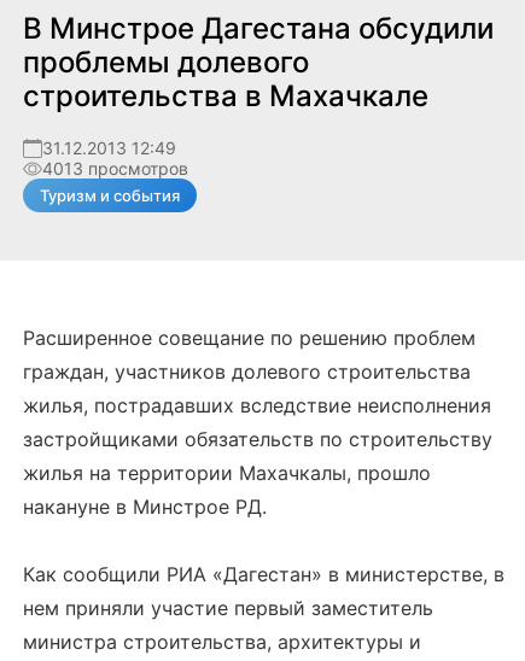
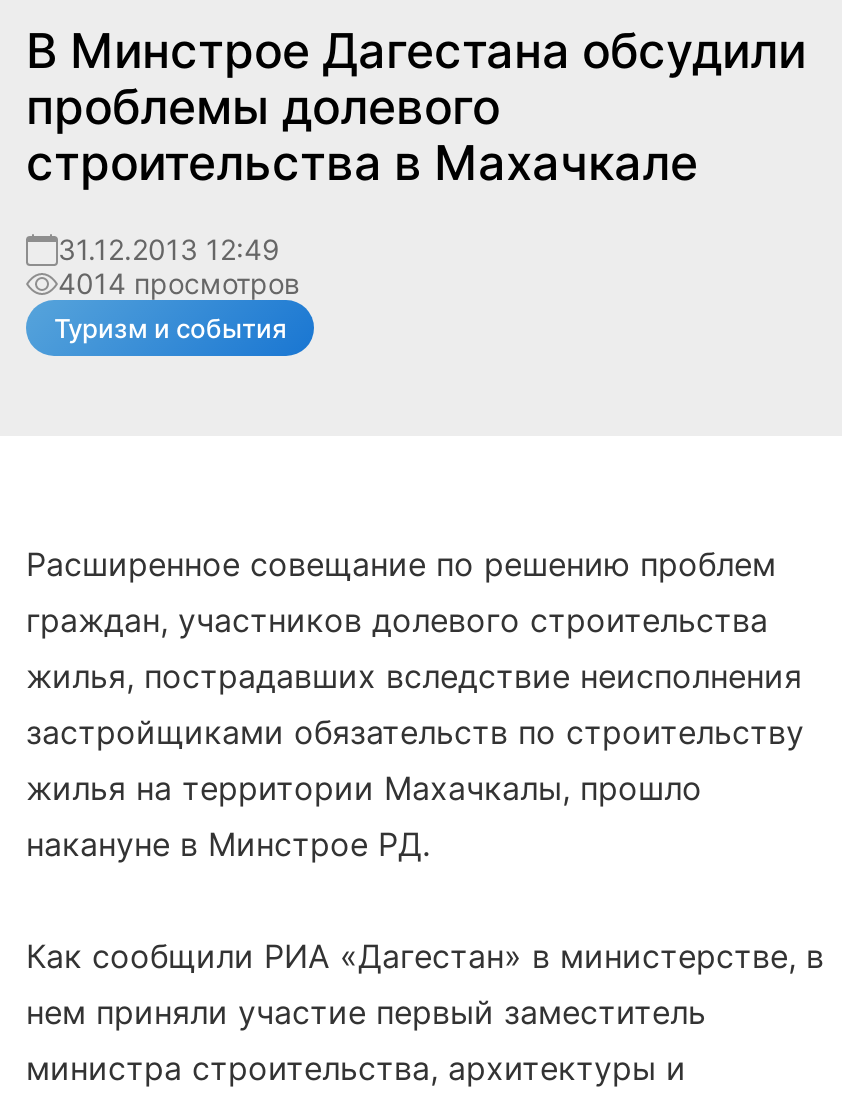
[42,158,188,179] 4013 просмотров -> [58,266,300,300] 4014 просмотров

